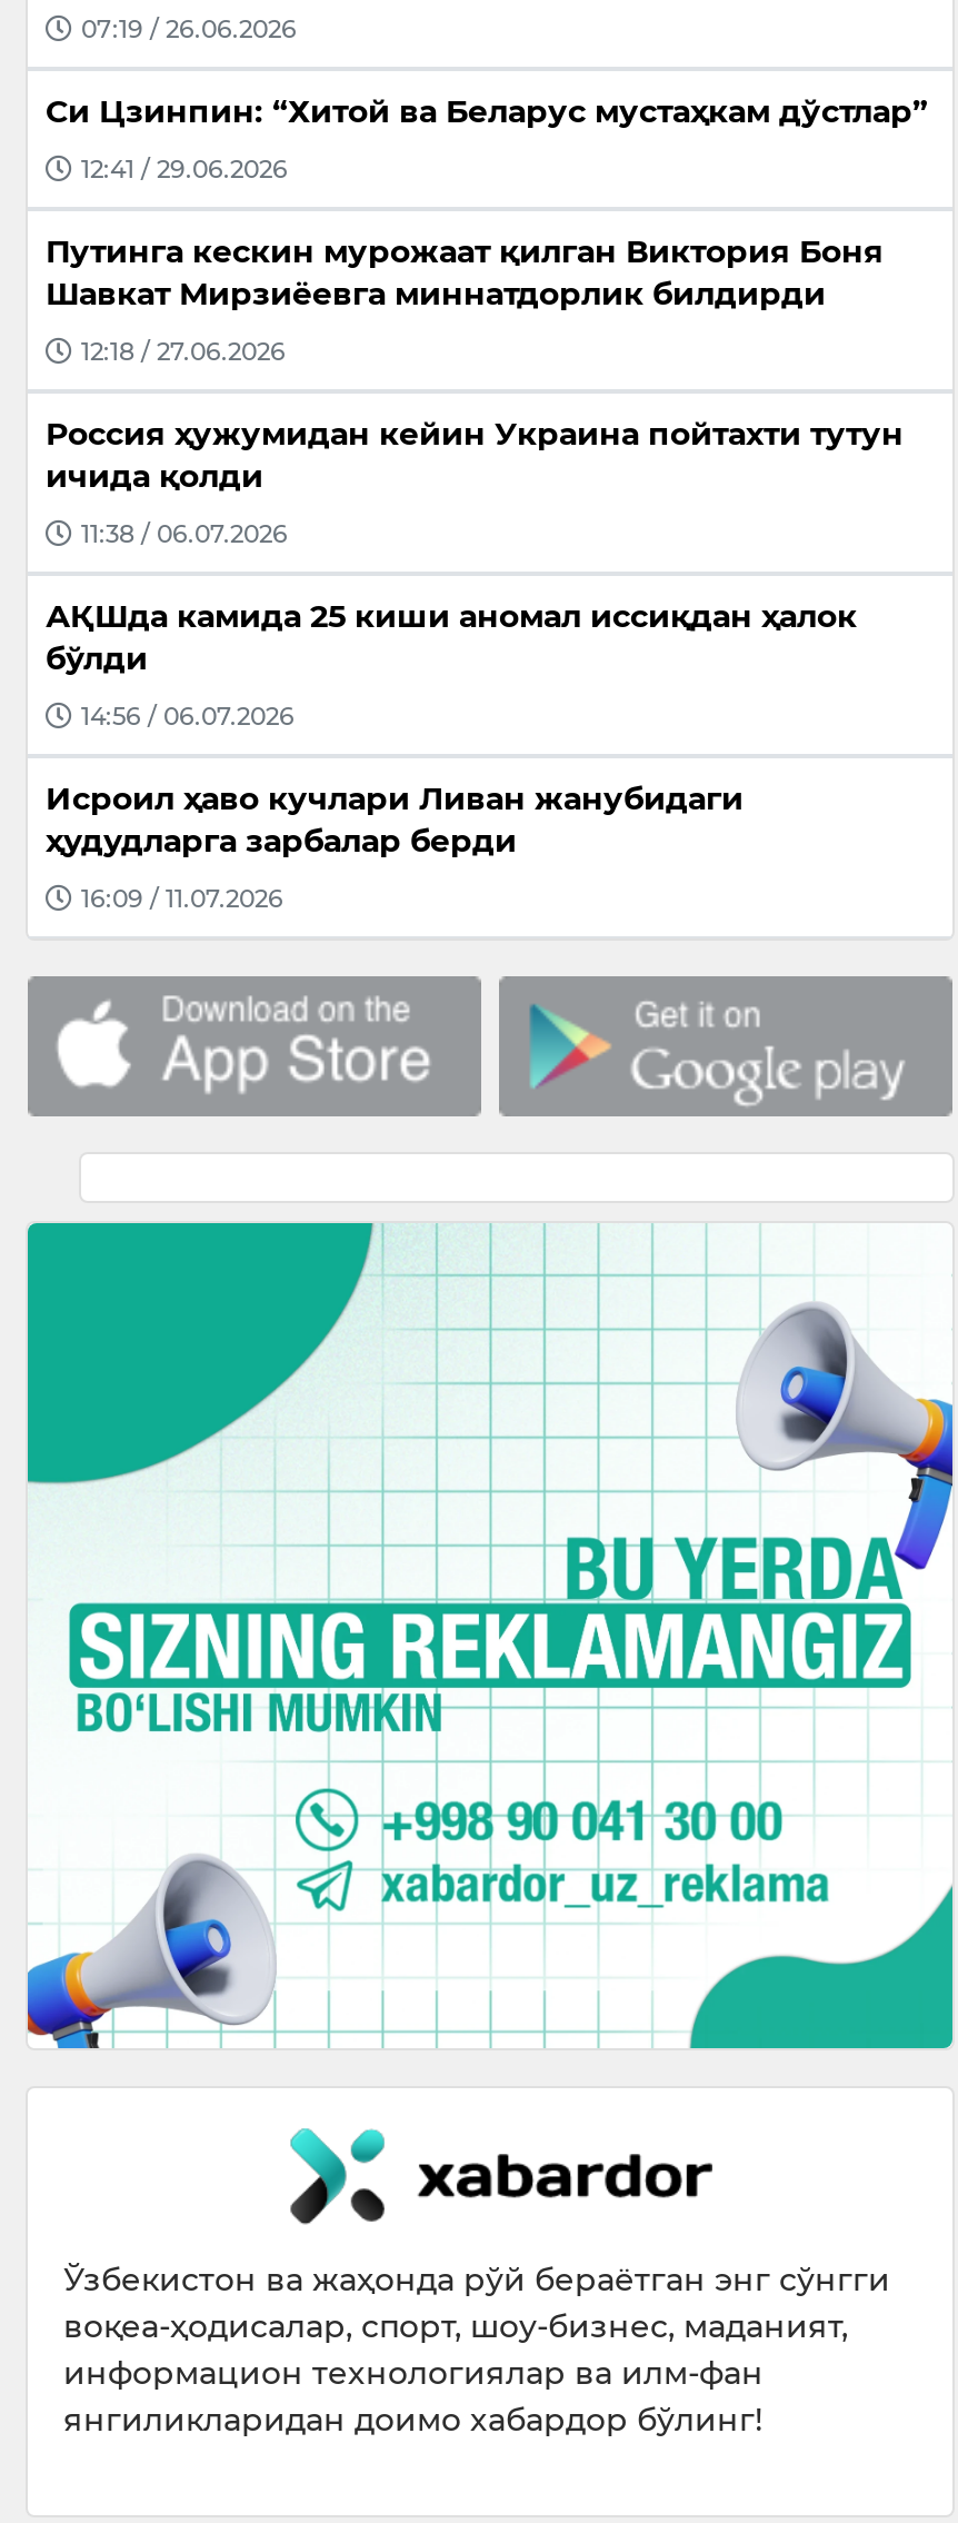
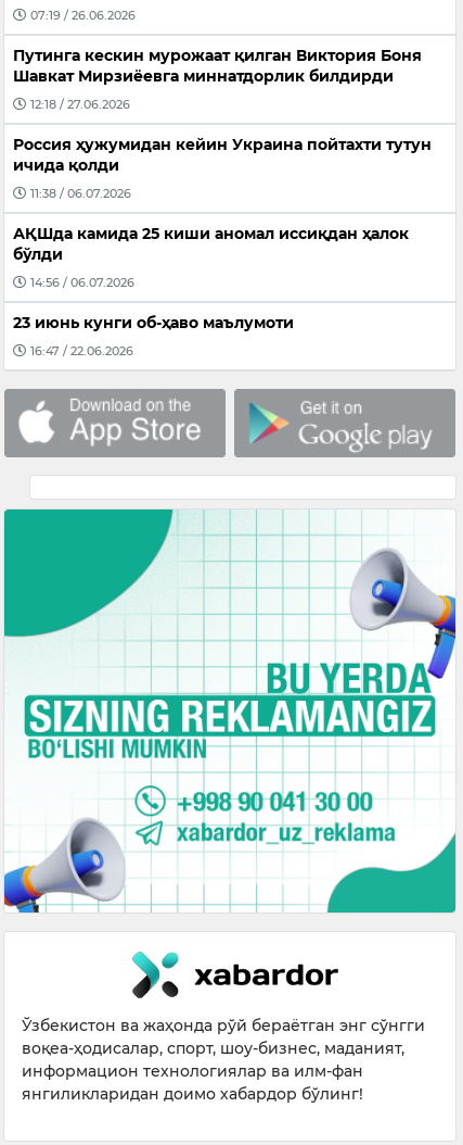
[46,92,928,184] Си Цзинпин: “Хитой ва Беларус мустаҳкам дўстлар” | 12:41 / 29.06.2026 -> none
[46,779,744,862] Исроил ҳаво кучлари Ливан жанубидаги | ҳудудларга зарбалар берди -> [13,313,294,333] 23 июнь кунги об-ҳаво маълумоти
[81,883,283,914] 16:09 / 11.07.2026 -> [30,343,133,358] 16:47 / 22.06.2026

